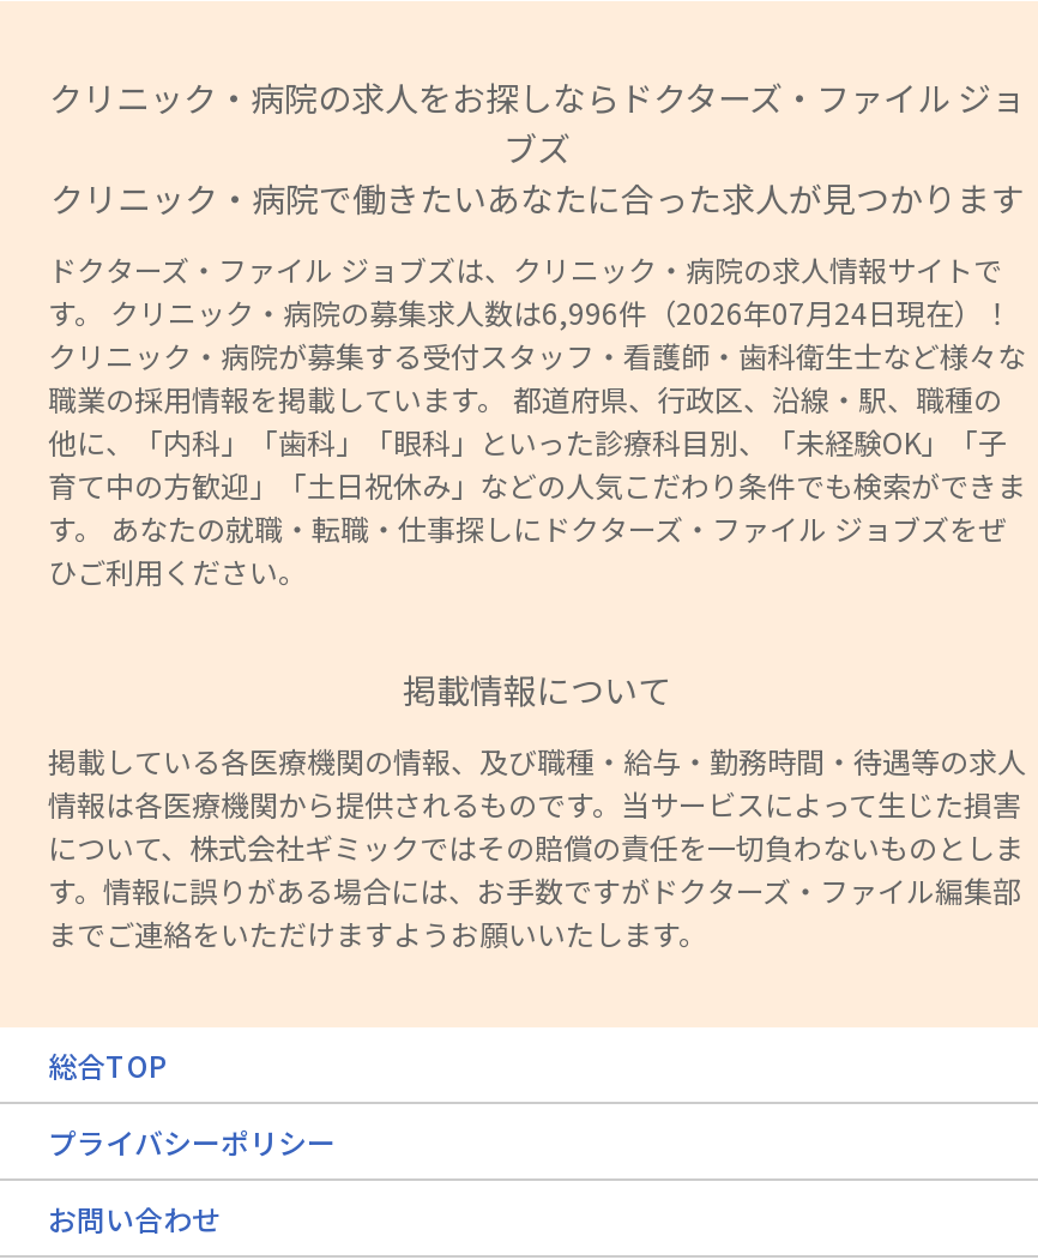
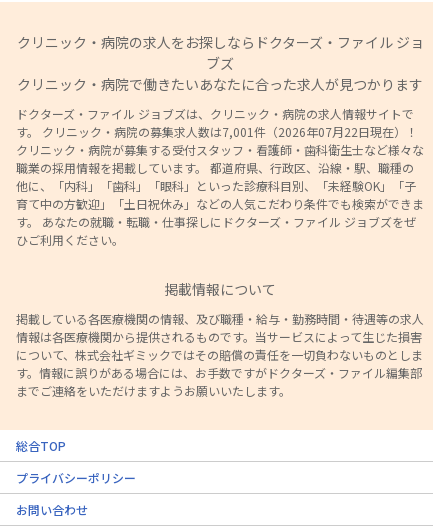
[48,292,1012,333] す。 クリニック・病院の募集求人数は6,996件（2026年07月24日現在）！ -> [16,123,418,140] す。 クリニック・病院の募集求人数は7,001件（2026年07月22日現在）！

